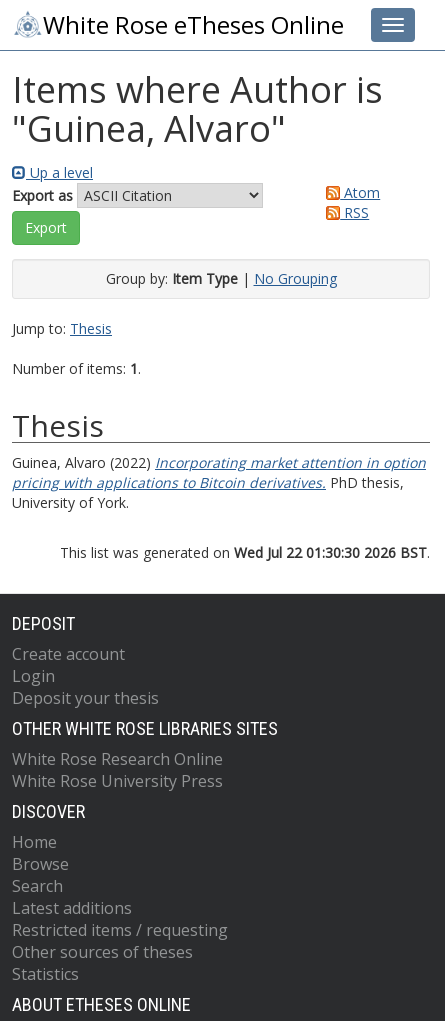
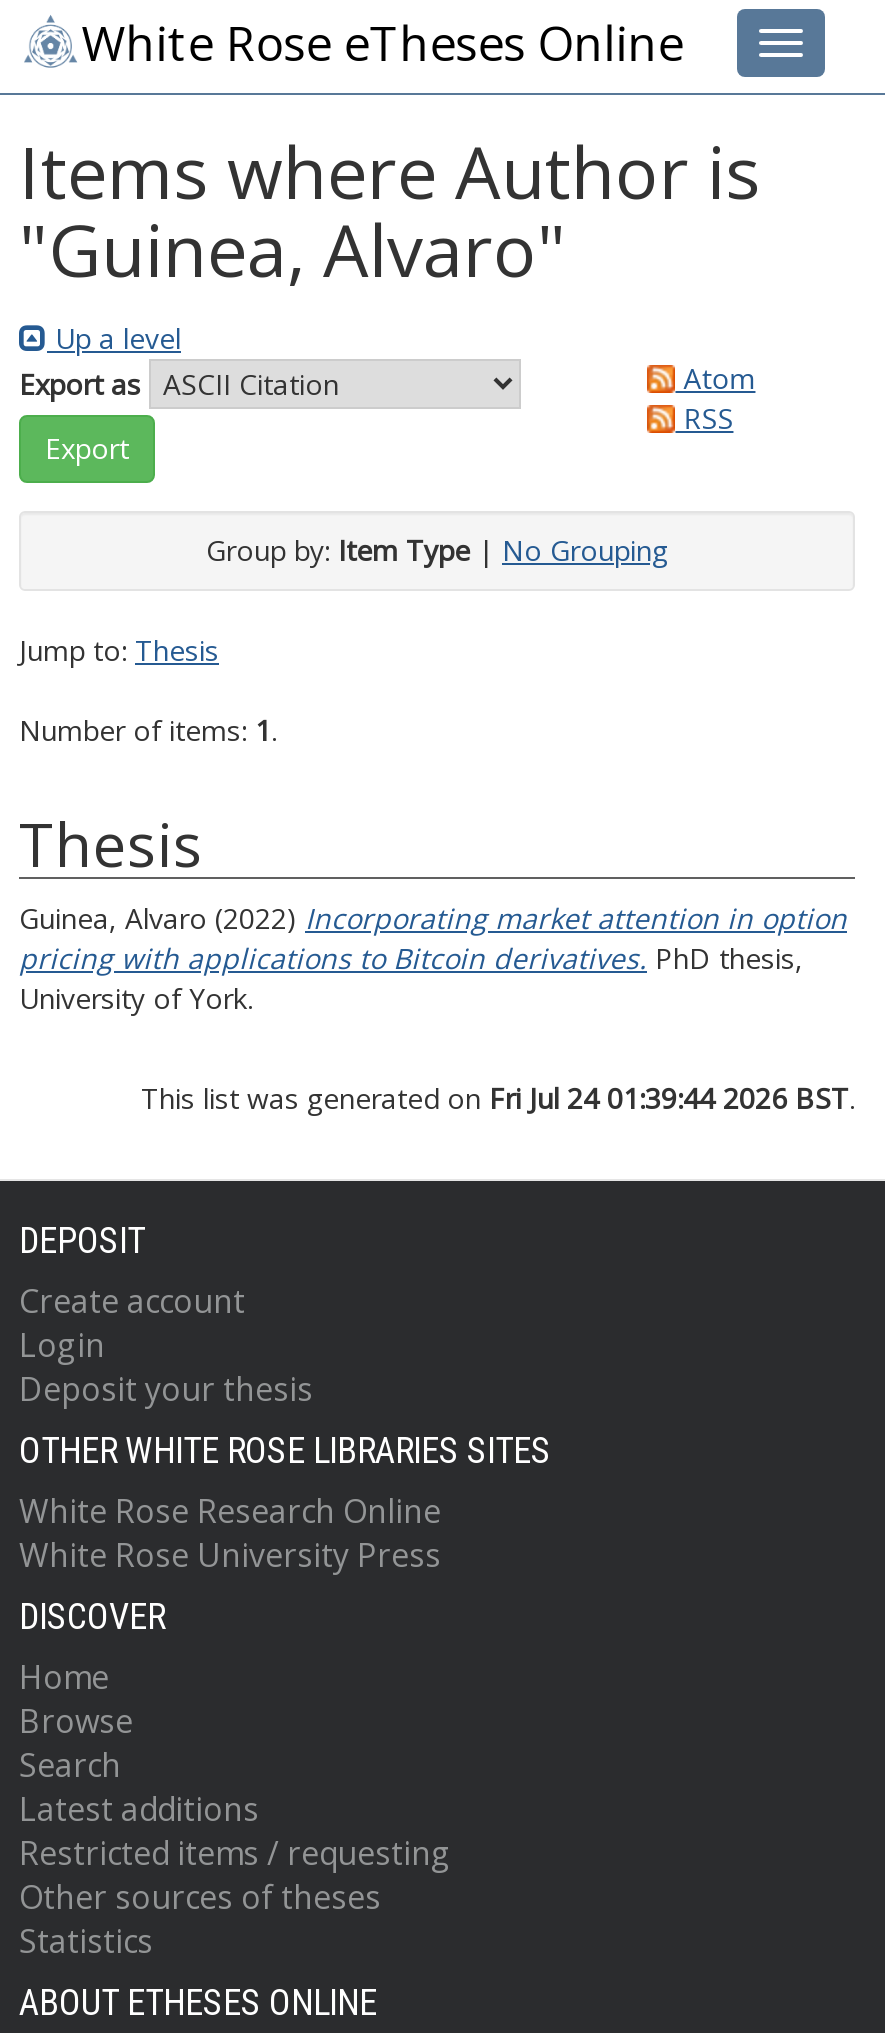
[60,543,430,562] This list was generated on Wed Jul 22 01:30:30 2026 BST. -> [141,1079,855,1117] This list was generated on Fri Jul 24 01:39:44 2026 BST.

